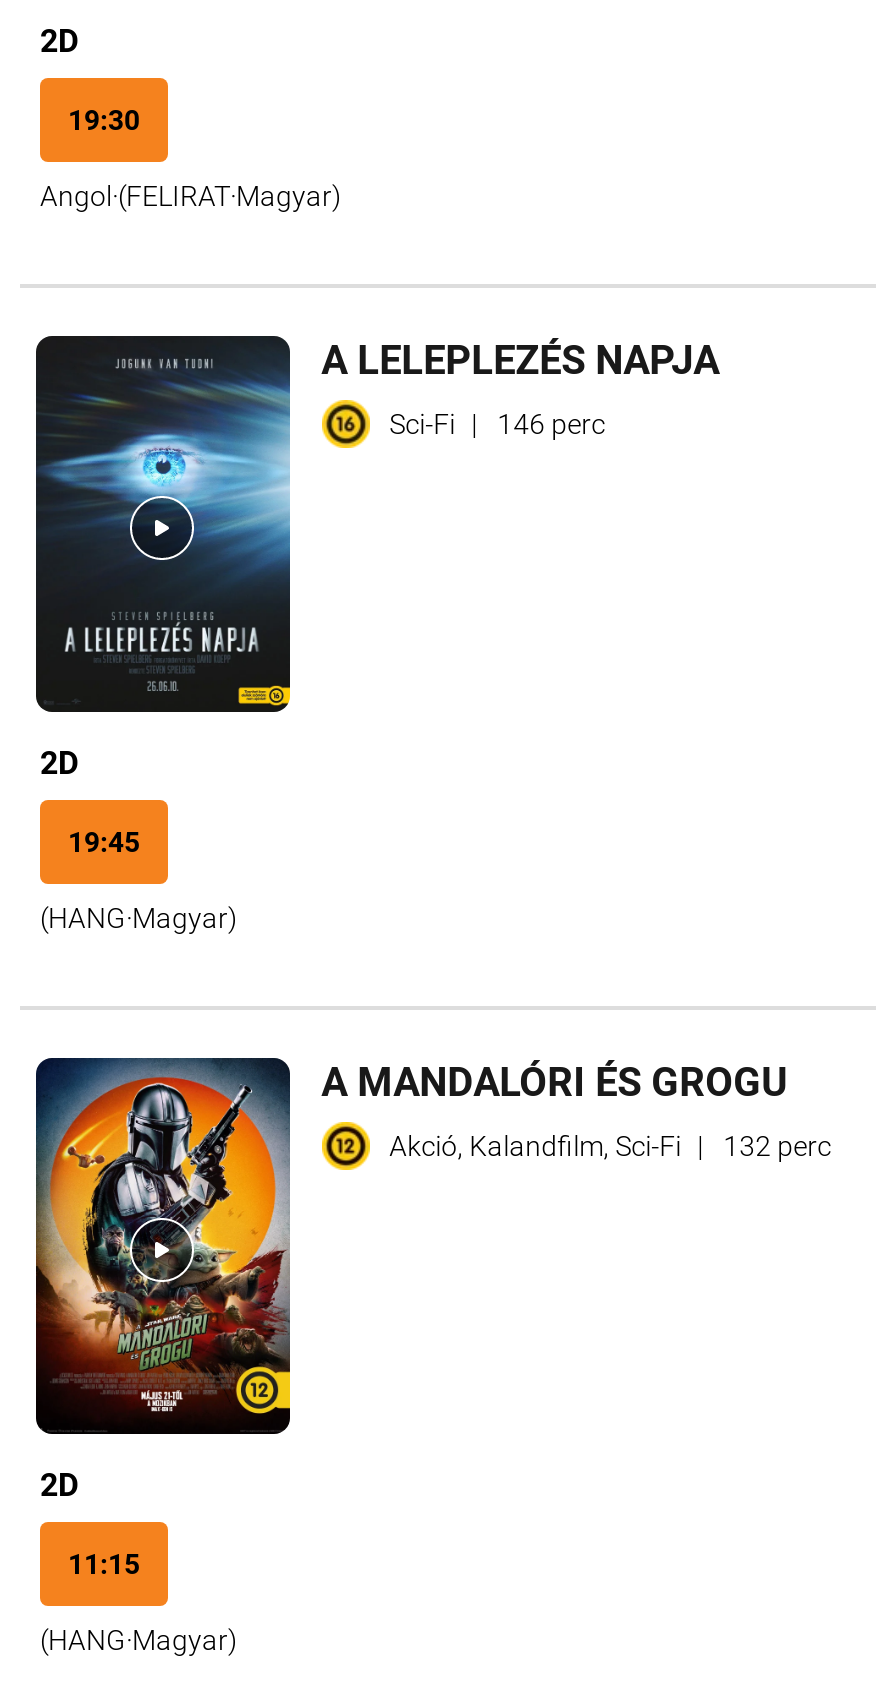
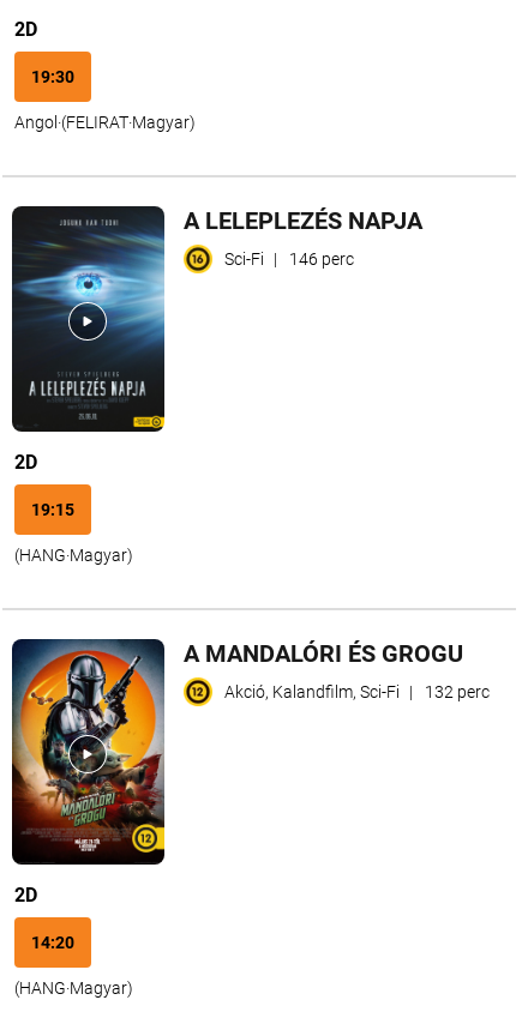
[68,826,140,858] 19:45 -> [31,500,74,519] 19:15
[68,1548,140,1580] 11:15 -> [31,933,74,952] 14:20

